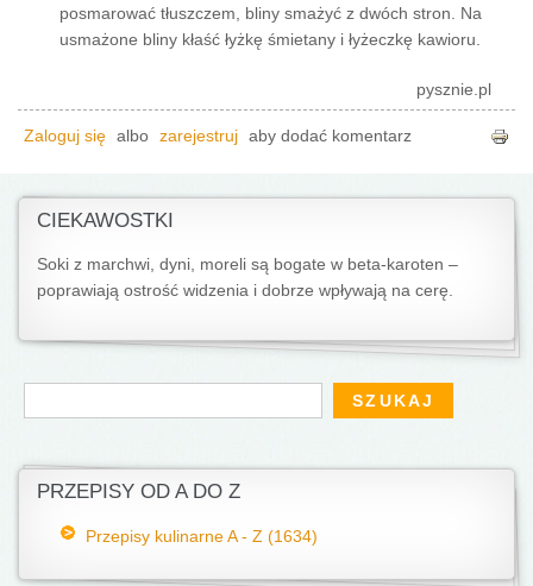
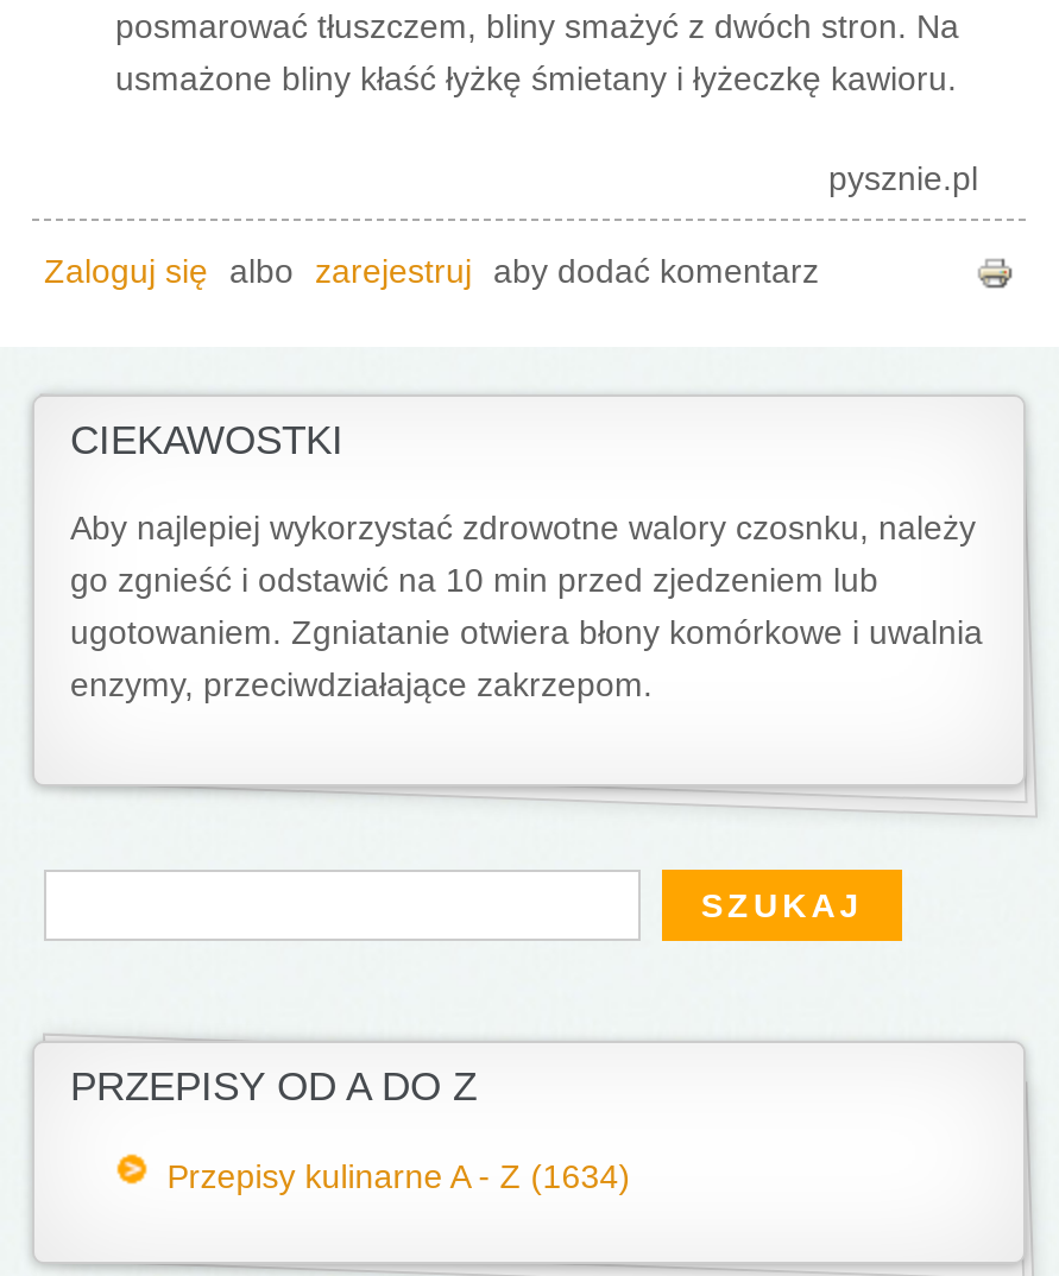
[37,255,458,299] Soki z marchwi, dyni, moreli są bogate w beta-karoten – | poprawiają ostrość widzenia i dobrze wpływają na cerę. -> [70,510,983,703] Aby najlepiej wykorzystać zdrowotne walory czosnku, należy | go zgnieść i odstawić na 10 min przed zjedzeniem lub | ugotowaniem. Zgniatanie otwiera błony komórkowe i uwalnia | enzymy, przeciwdziałające zakrzepom.

